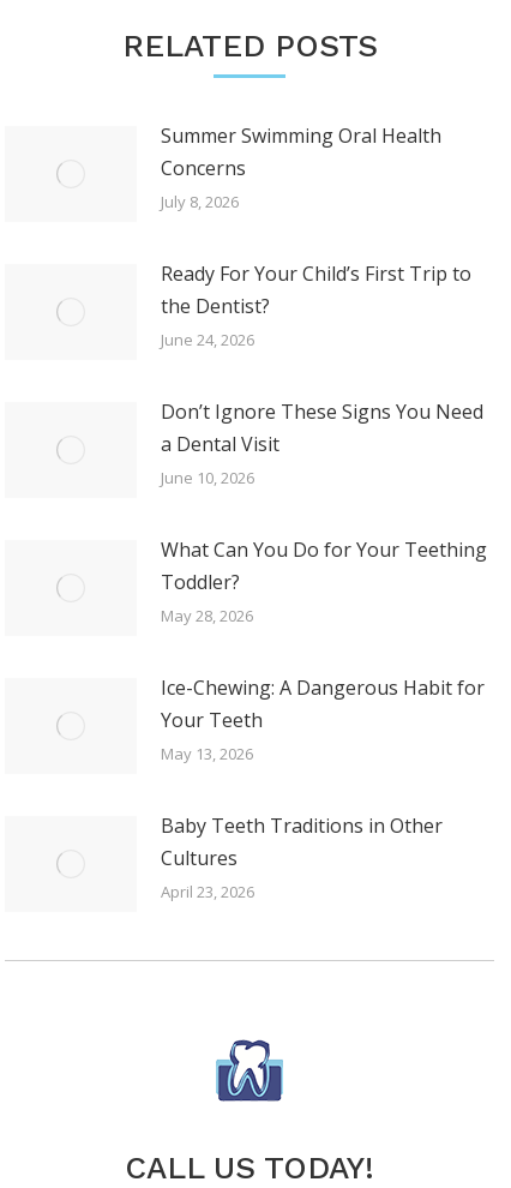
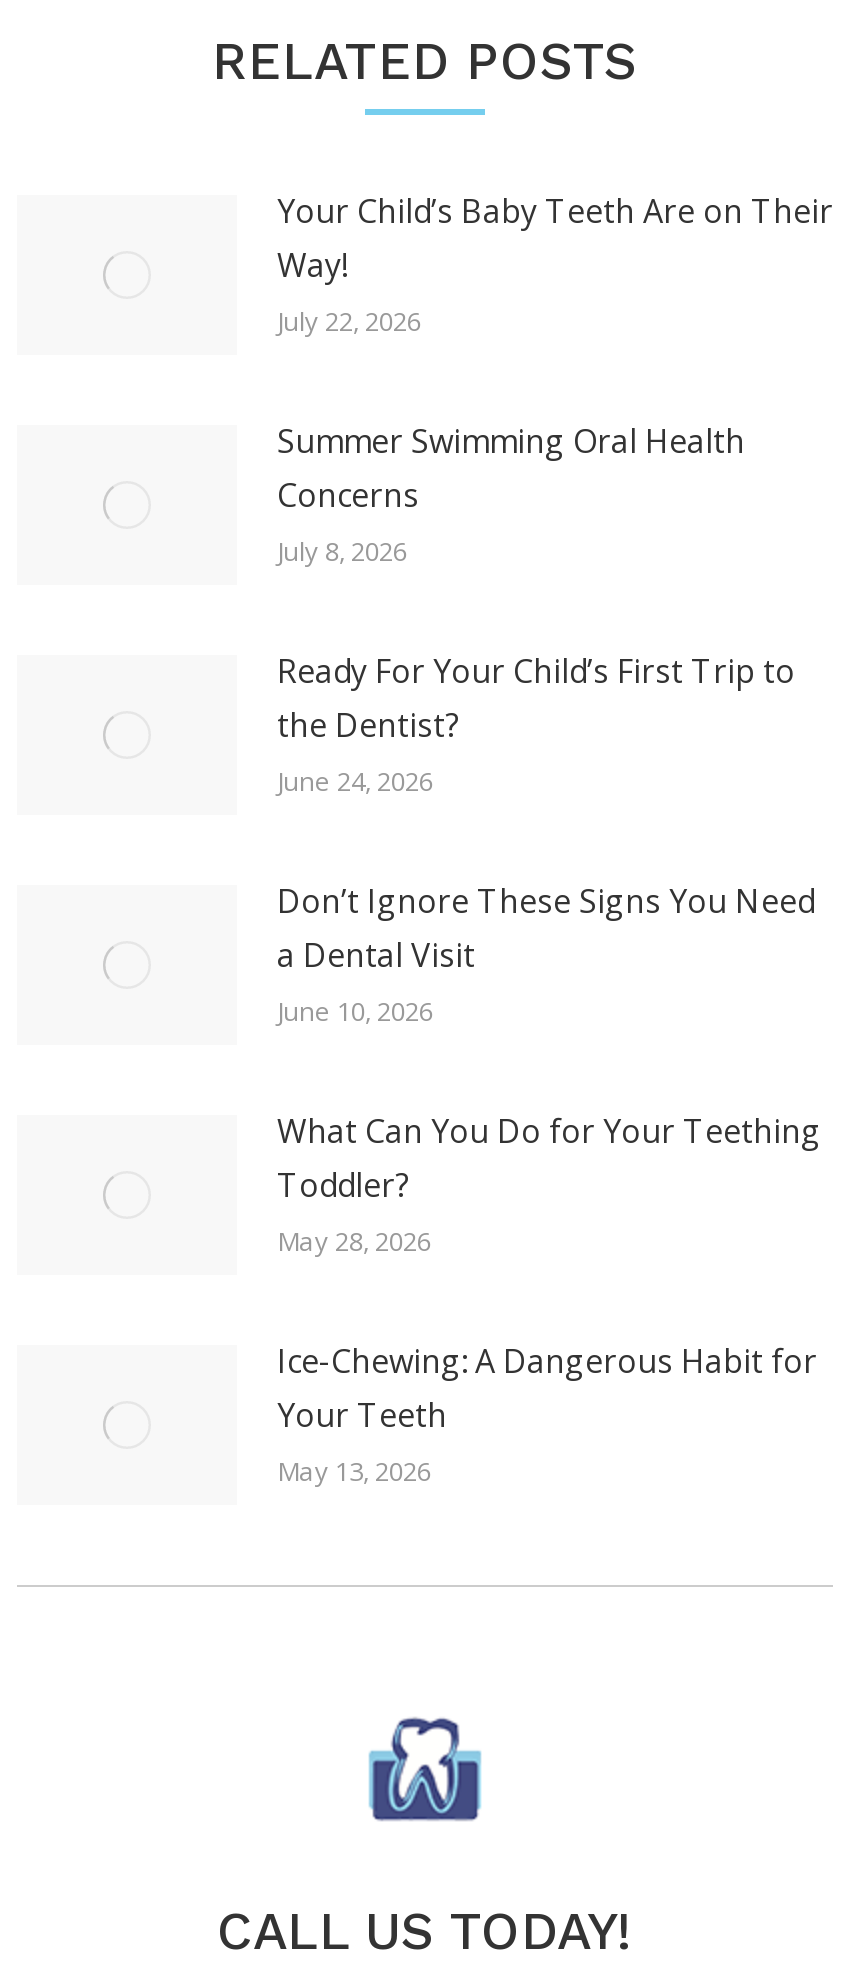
none -> [277,189,833,339] Your Child’s Baby Teeth Are on Their | Way! | July 22, 2026
moved [161,122,487,764] -> [277,419,821,1489]: Summer Swimming Oral Health | Concerns | July 8, 2026 | ... | Your Teeth | May 13, 2026
[161,812,443,902] Baby Teeth Traditions in Other | Cultures | April 23, 2026 -> none

